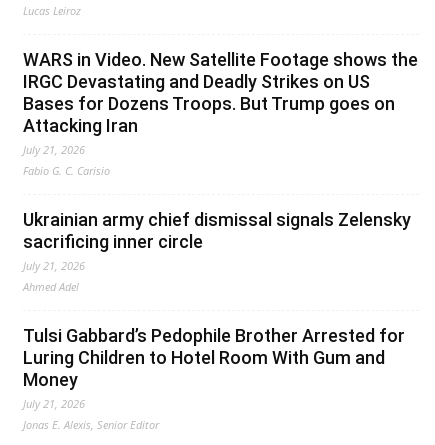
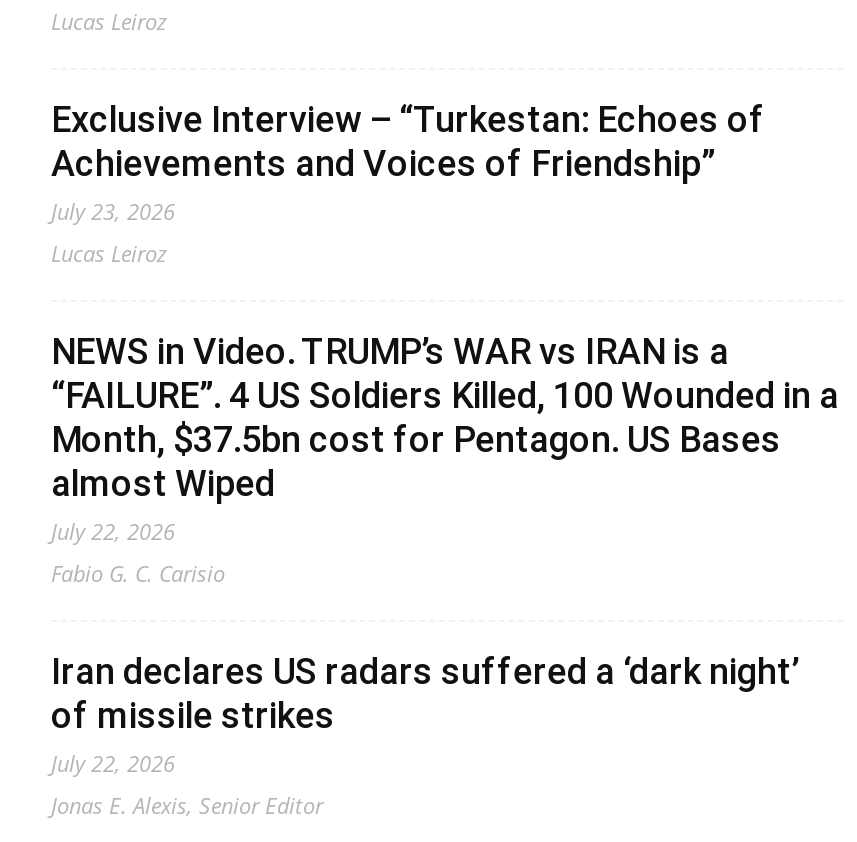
[23,49,418,157] WARS in Video. New Satellite Footage shows the | IRGC Devastating and Deadly Strikes on US | Bases for Dozens Troops. But Trump goes on | Attacking Iran | July 21, 2026 -> [51,98,839,546] Exclusive Interview – “Turkestan: Echoes of | Achievements and Voices of Friendship” | July 23, 2026 | Lucas Leiroz | NEWS in Video. TRUMP’s WAR vs IRAN is a | “FAILURE”. 4 US Soldiers Killed, 100 Wounded in a | Month, $37.5bn cost for Pentagon. US Bases | almost Wiped | July 22, 2026
moved [23,163,110,178] -> [51,558,225,588]: Fabio G. C. Carisio
[23,209,411,411] Ukrainian army chief dismissal signals Zelensky | sacrificing inner circle | July 21, 2026 | Ahmed Adel | Tulsi Gabbard’s Pedophile Brother Arrested for | Luring Children to Hotel Room With Gum and | Money | July 21, 2026 -> [51,650,799,778] Iran declares US radars suffered a ‘dark night’ | of missile strikes | July 22, 2026

